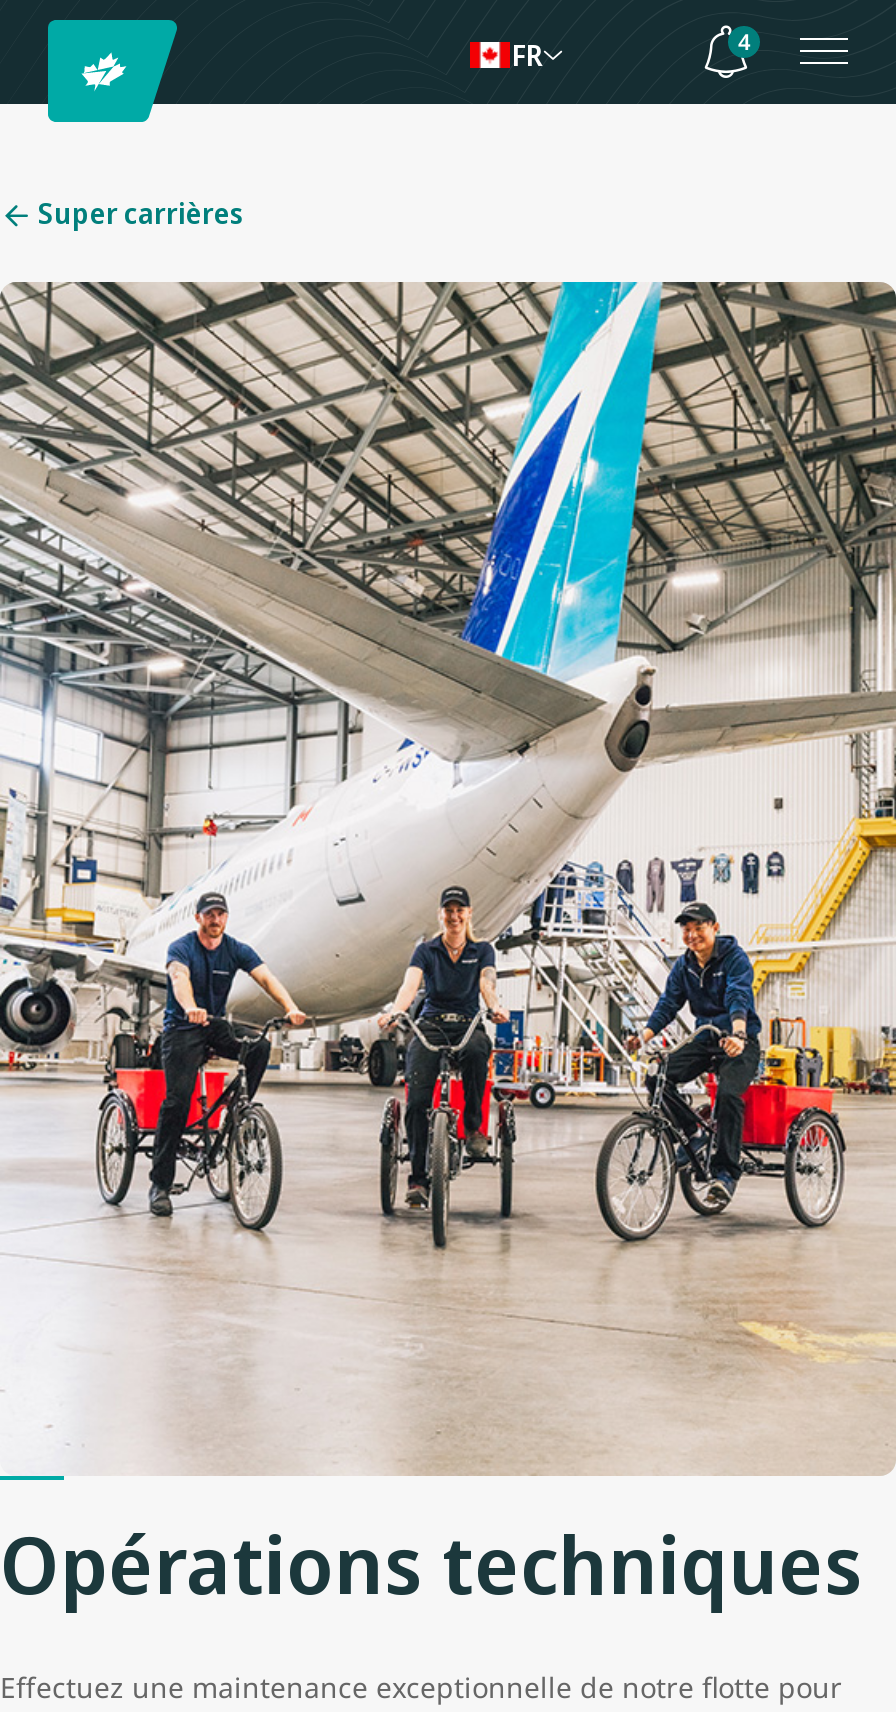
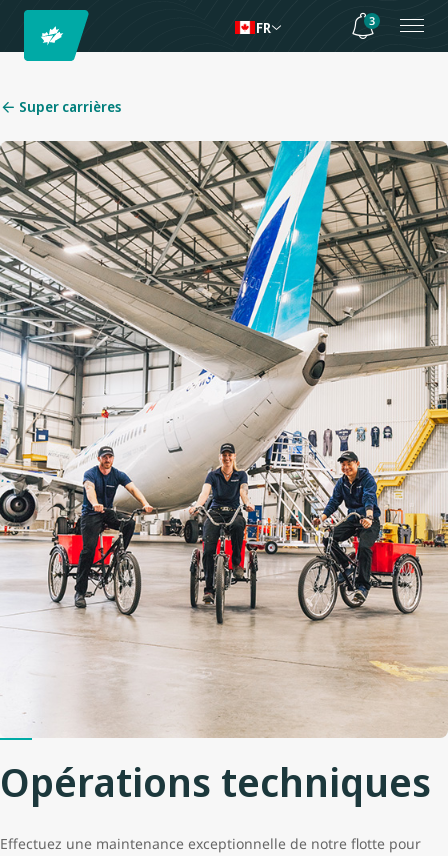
[738,25,750,55] 4 -> [369,12,375,27] 3

